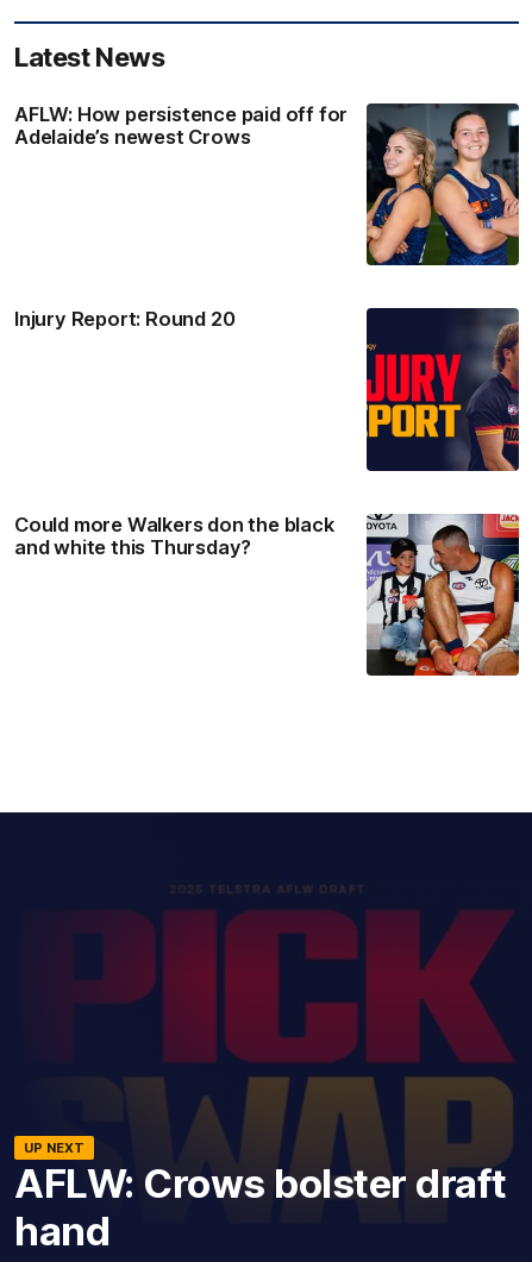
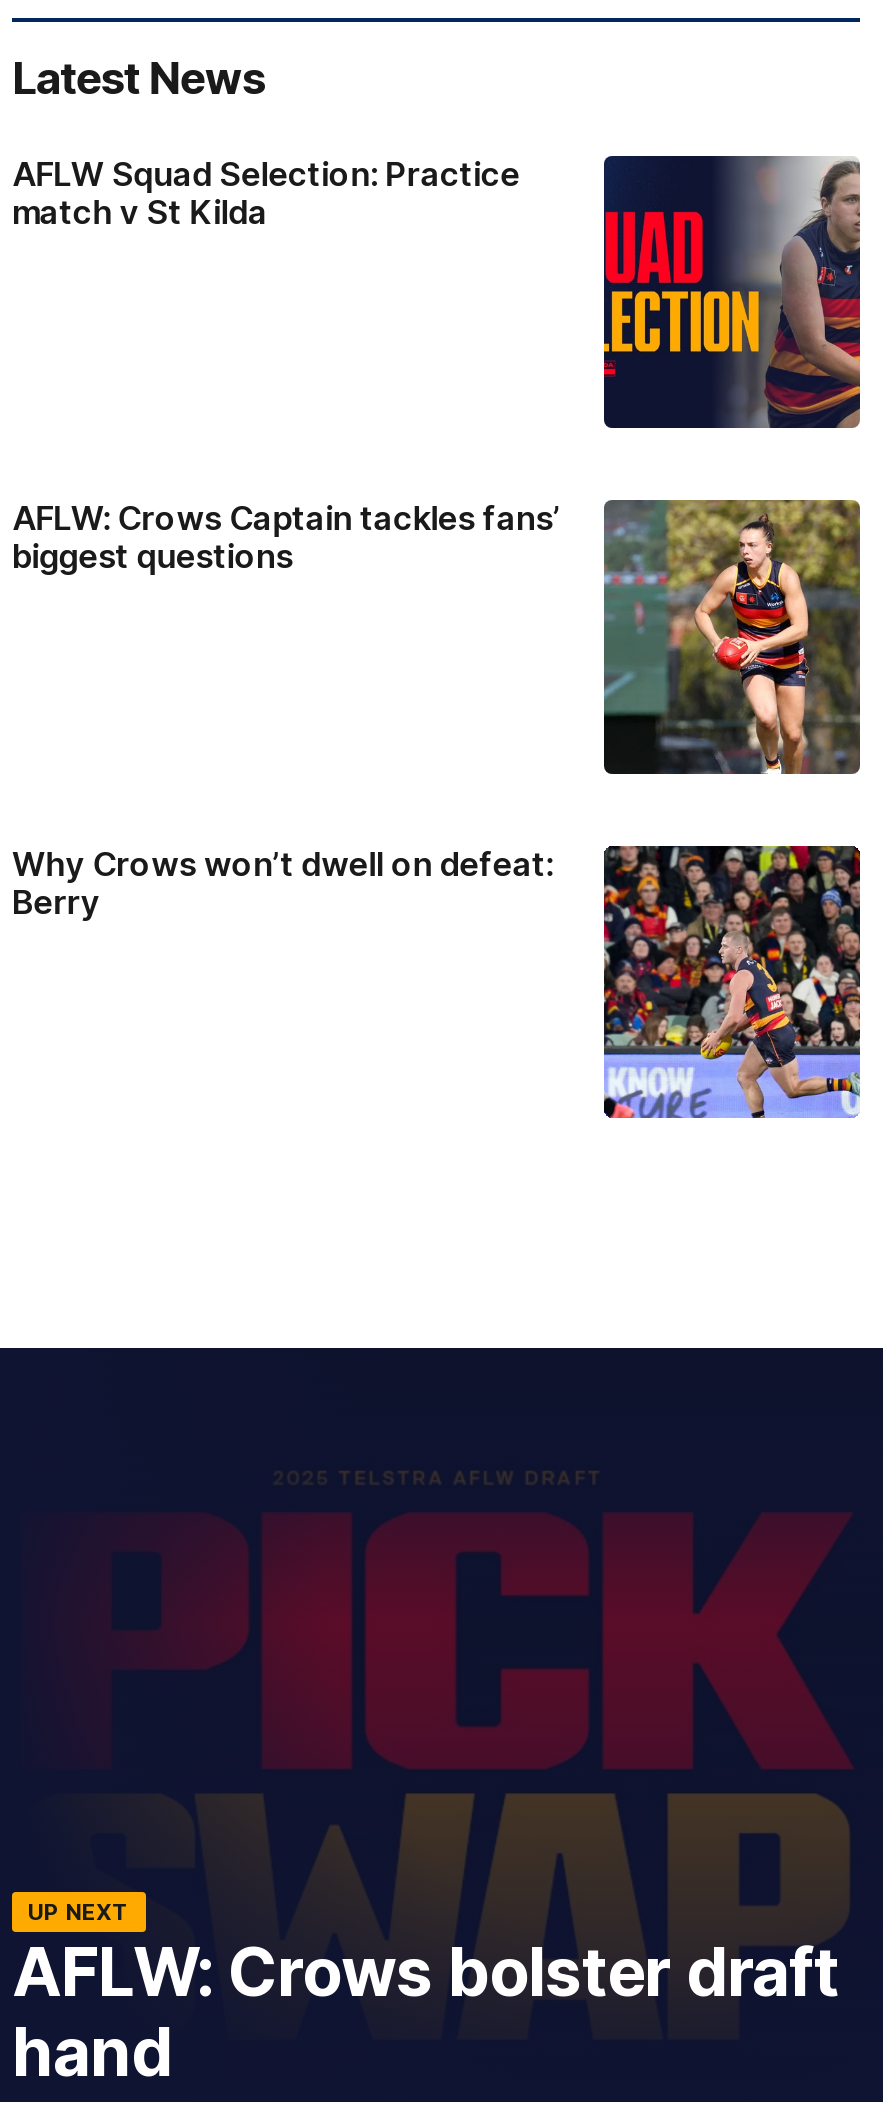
[14,103,348,149] AFLW: How persistence paid off for | Adelaide’s newest Crows -> [12,154,520,232] AFLW Squad Selection: Practice | match v St Kilda
[365,102,520,266] [image] -> [602,156,862,430] [image]
[14,307,235,331] Injury Report: Round 20 -> [12,499,561,577] AFLW: Crows Captain tackles fans’ | biggest questions
[365,307,520,472] [image] -> [602,498,860,776] [image]
[14,512,520,677] [image] | Could more Walkers don the black | and white this Thursday? -> [12,843,862,1120] [image] | Why Crows won’t dwell on defeat: | Berry

